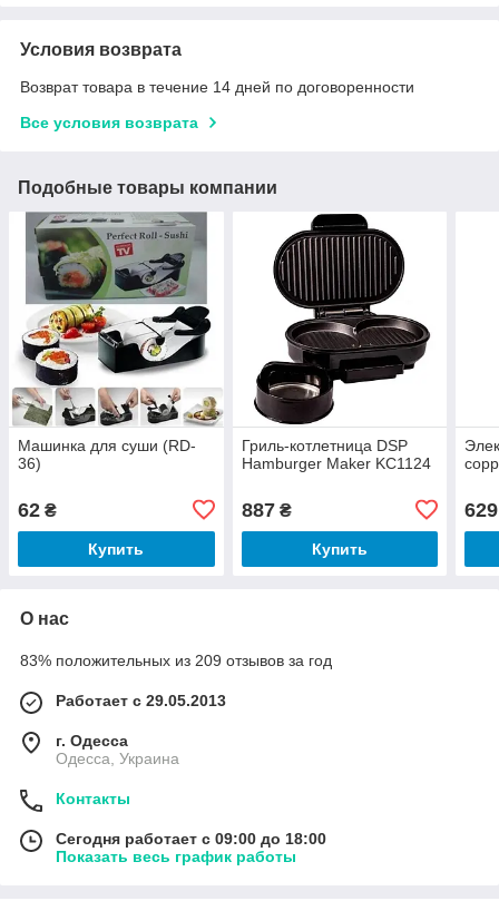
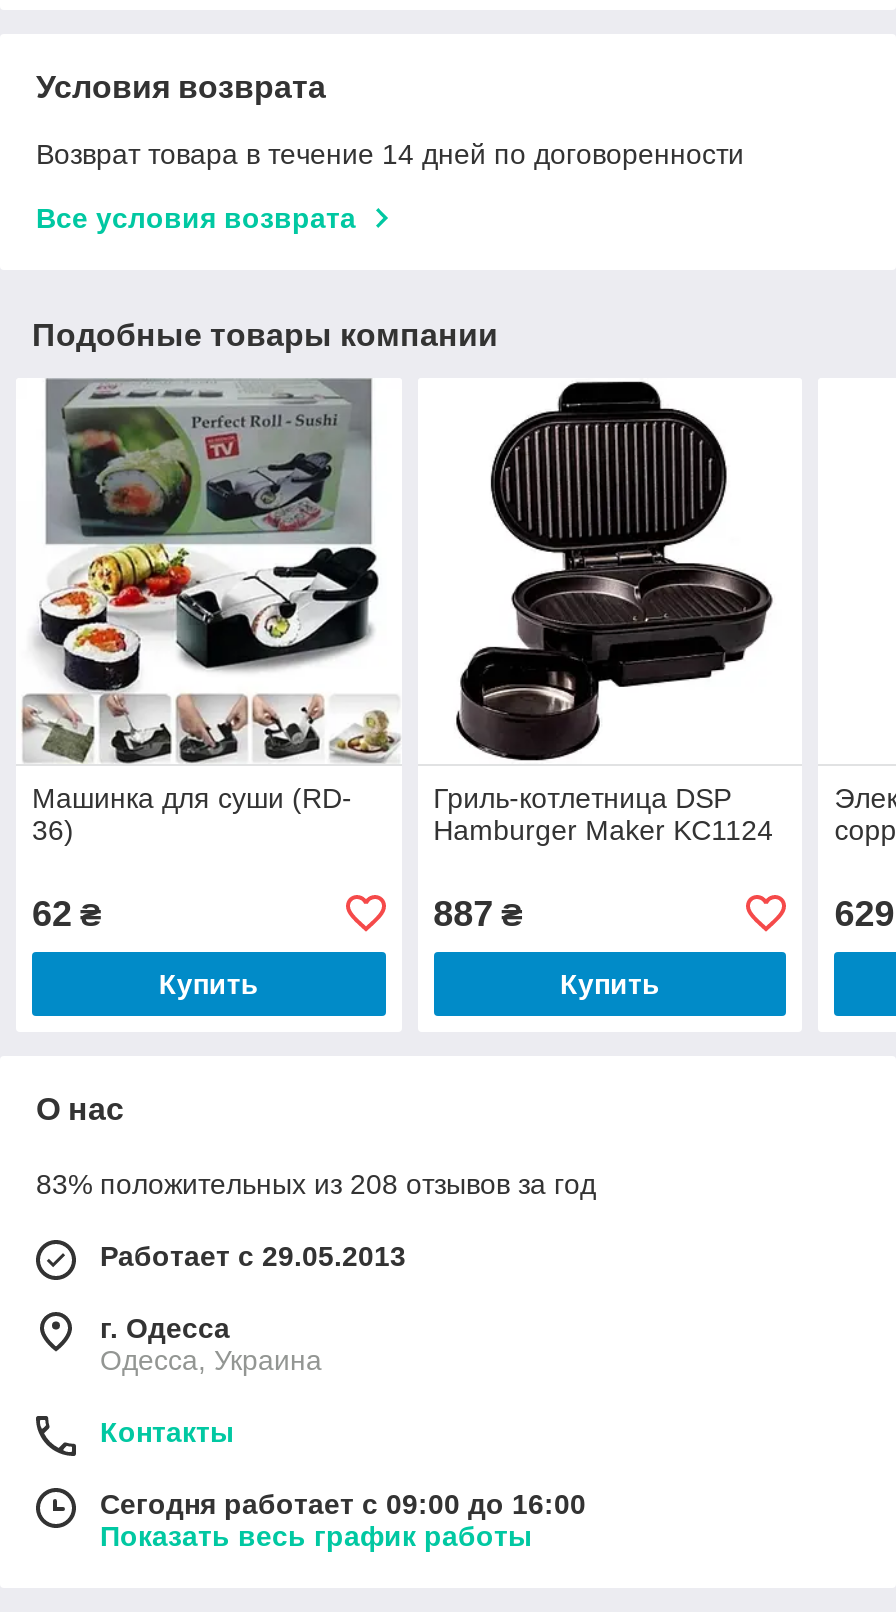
[20,651,332,669] 83% положительных из 209 отзывов за год -> [36,1168,596,1200] 83% положительных из 208 отзывов за год
[56,829,326,847] Сегодня работает с 09:00 до 18:00 -> [100,1488,586,1520] Сегодня работает с 09:00 до 16:00

